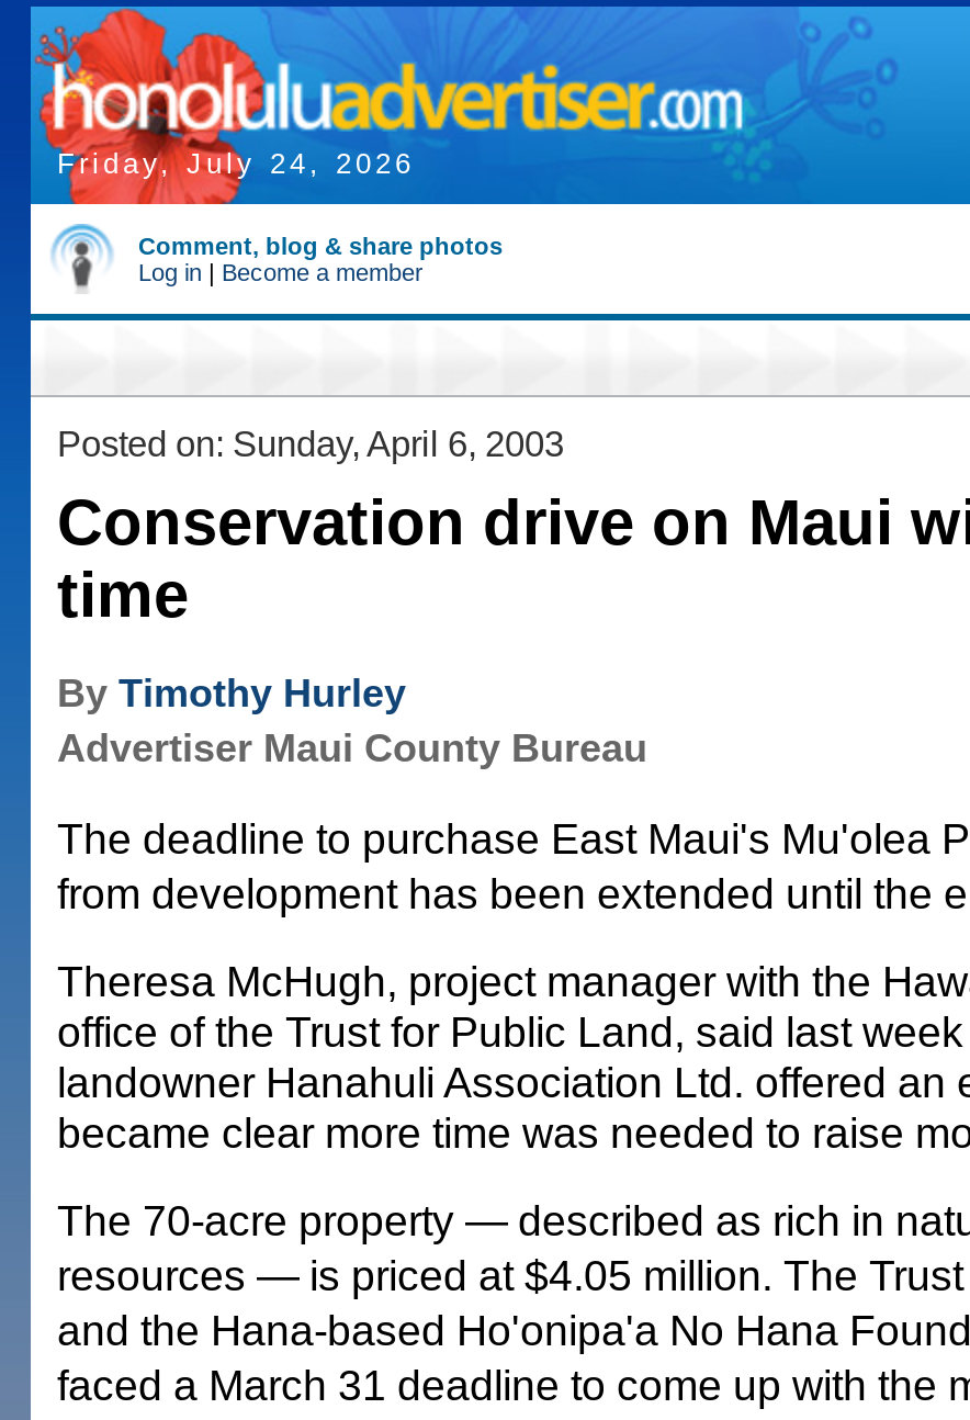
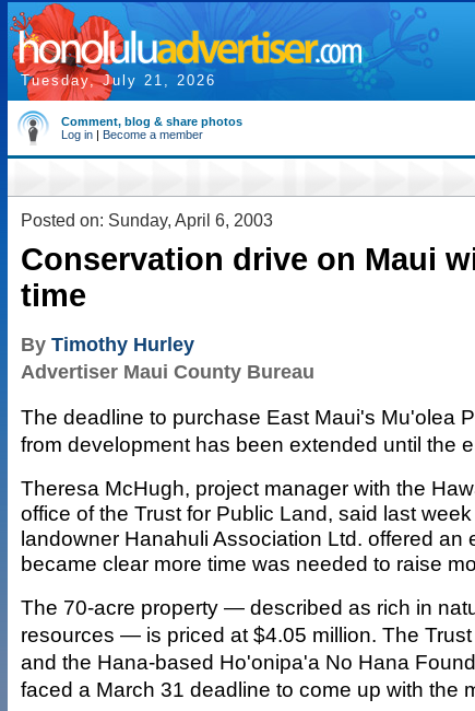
[57,147,415,180] Friday, July 24, 2026 -> [21,72,216,89] Tuesday, July 21, 2026

